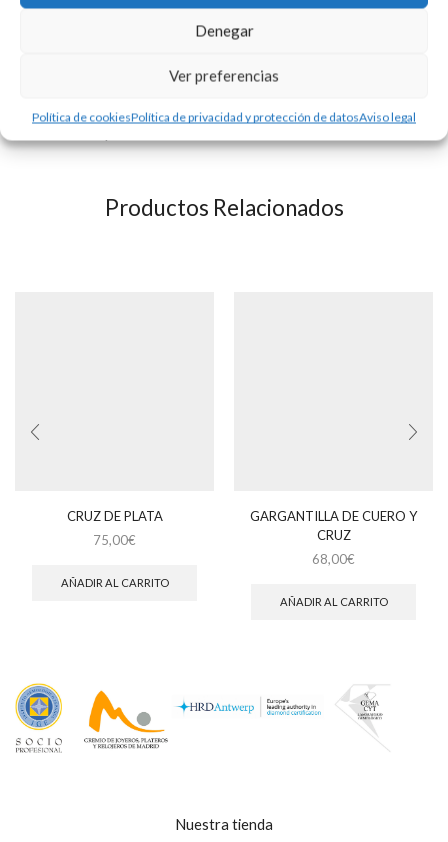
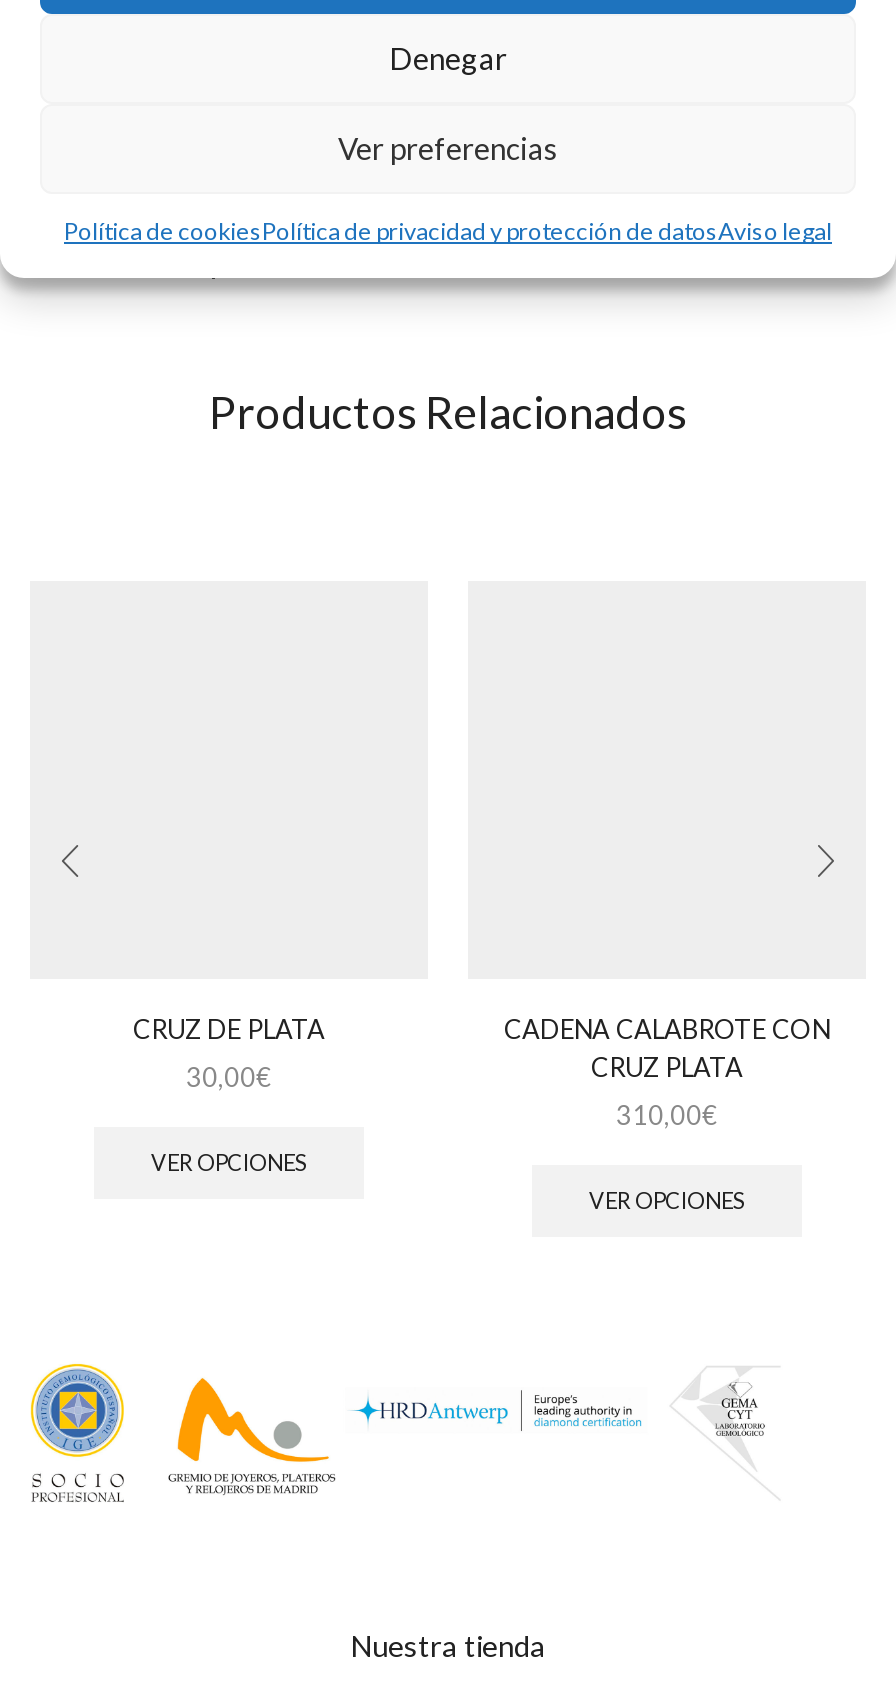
[250,508,417,543] GARGANTILLA DE CUERO Y | CRUZ -> [504,1013,830,1083] CADENA CALABROTE CON | CRUZ PLATA
[93,532,136,548] 75,00€ -> [186,1061,272,1093] 30,00€
[312,551,355,567] 68,00€ -> [616,1099,718,1131] 310,00€
[60,577,168,590] AÑADIR AL CARRITO -> [151,1150,307,1176] VER OPCIONES
[279,596,387,609] AÑADIR AL CARRITO -> [589,1188,745,1214] VER OPCIONES

